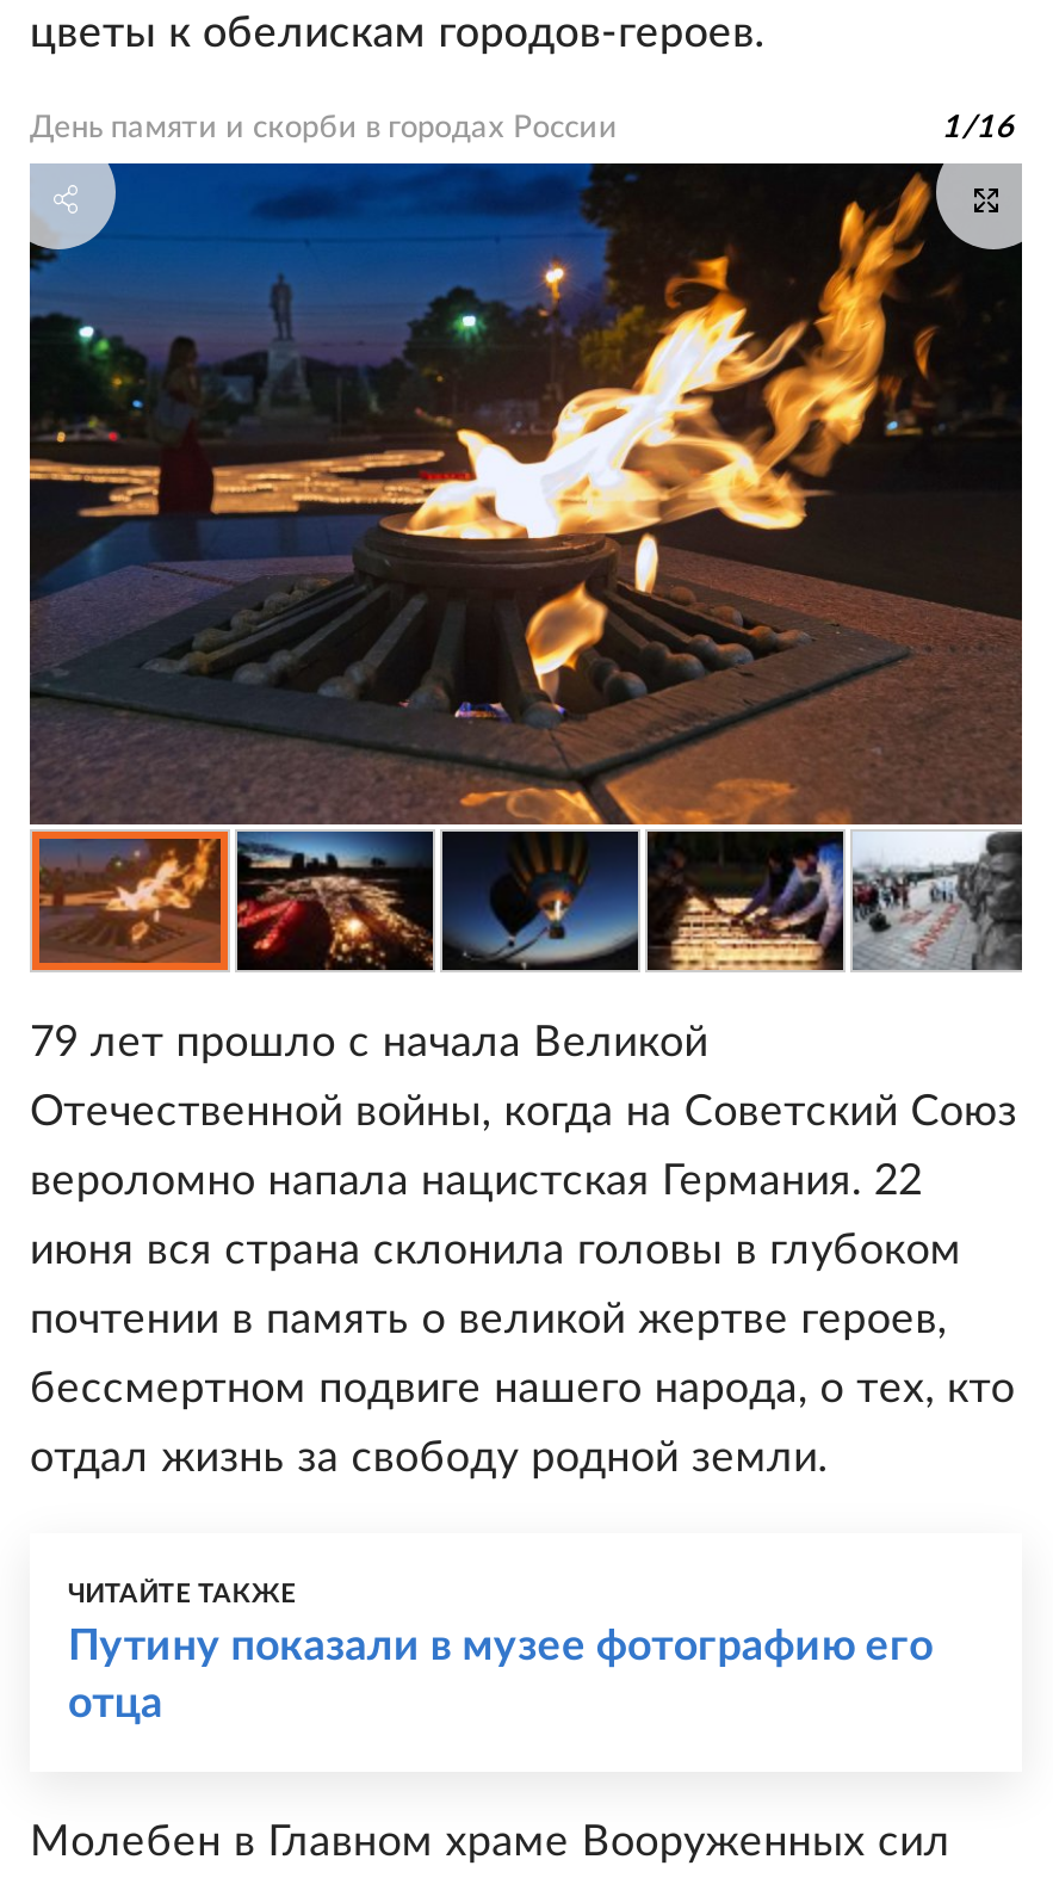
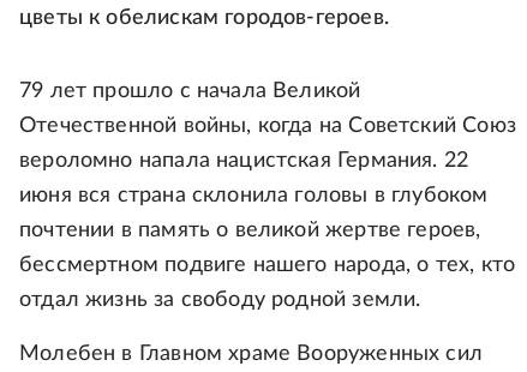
[30,113,1015,144] День памяти и скорби в городах России | 1/16 -> none
[27,161,1024,972] [image] -> none
[68,1582,933,1727] ЧИТАЙТЕ ТАКЖЕ | Путину показали в музее фотографию его | отца -> none

